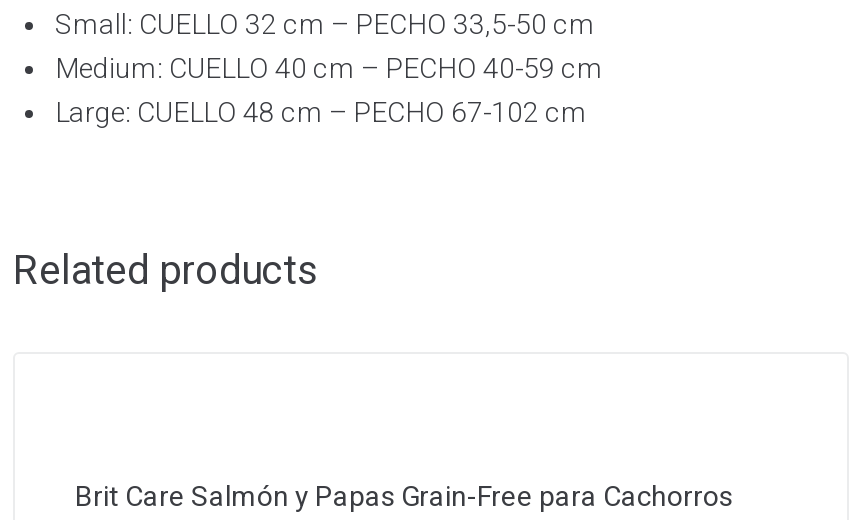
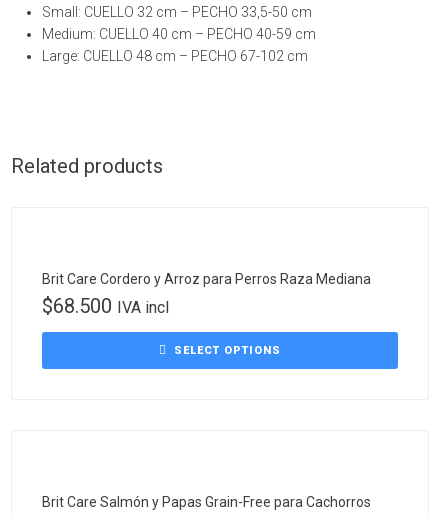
none -> [42,271,371,357] Brit Care Cordero y Arroz para Perros Raza Mediana | $68.500 IVA incl | SELECT OPTIONS

